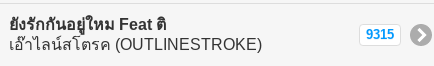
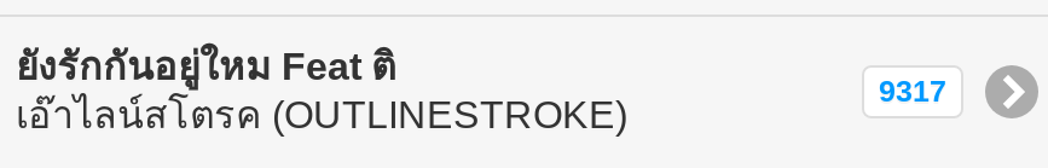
[366,28,394,42] 9315 -> [879,76,946,110] 9317

